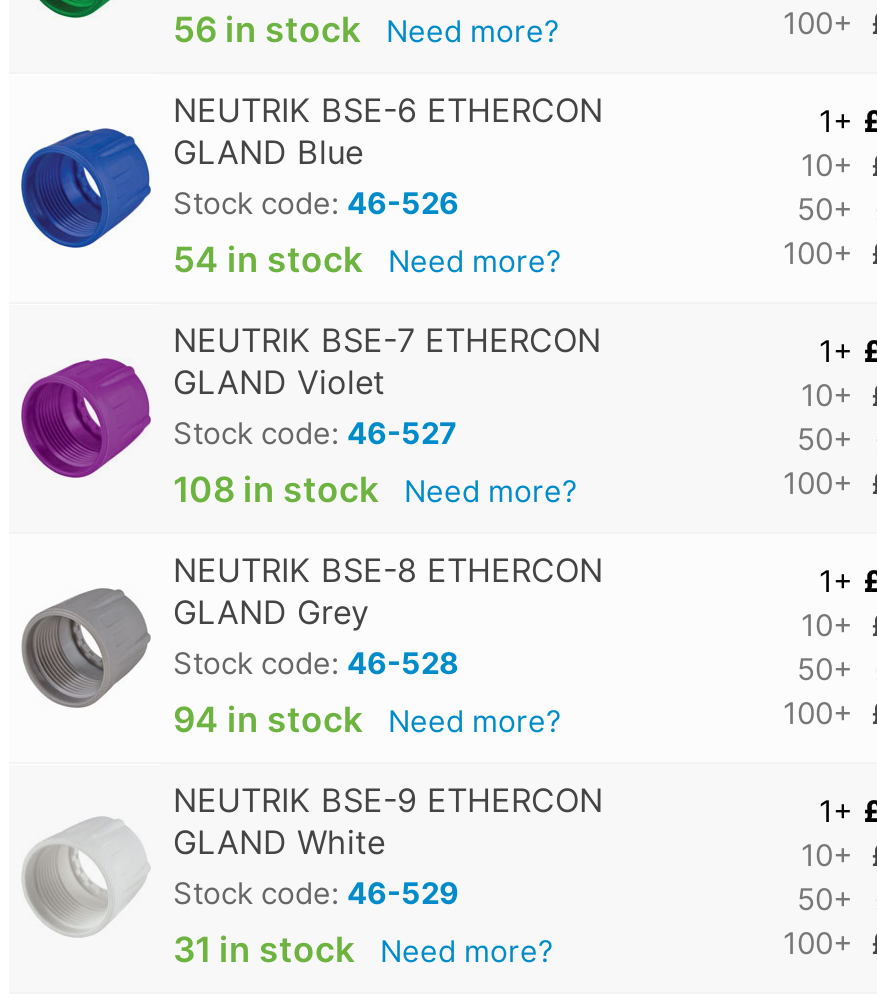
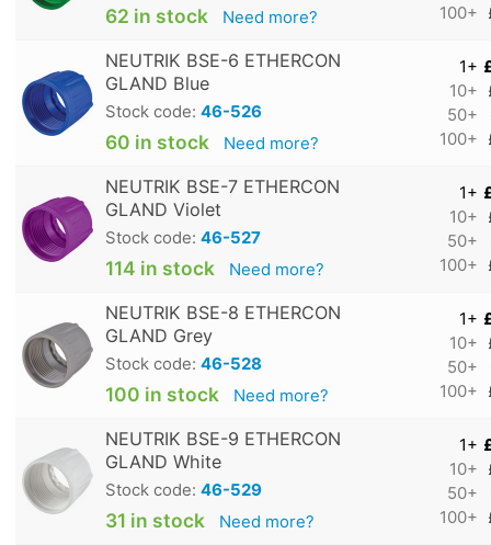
[173,9,560,51] 56 in stock Need more? -> [105,5,317,28] 62 in stock Need more?
[173,239,562,281] 54 in stock Need more? -> [105,131,318,154] 60 in stock Need more?
[173,469,578,511] 108 in stock Need more? -> [105,257,324,280] 114 in stock Need more?
[173,699,562,741] 94 in stock Need more? -> [105,383,328,406] 100 in stock Need more?

